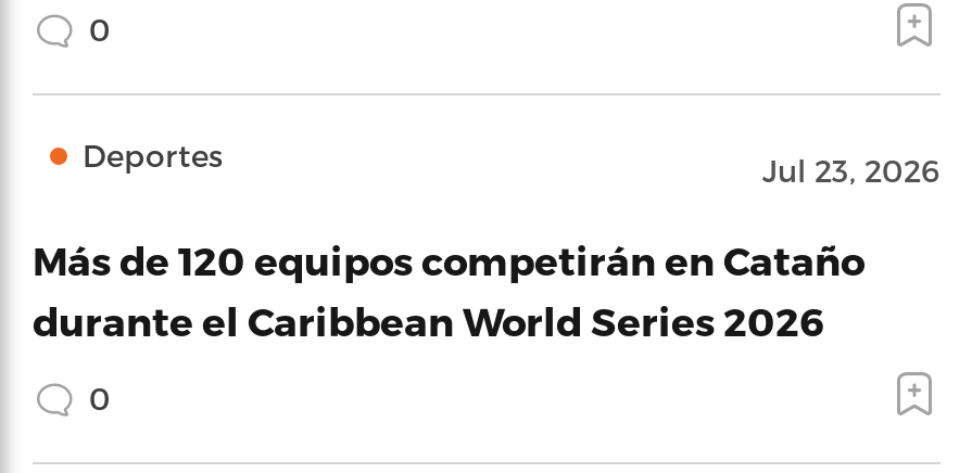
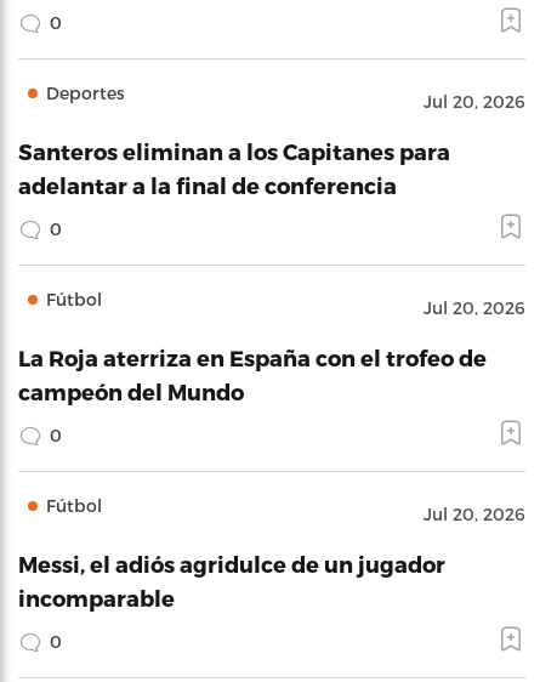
[33,152,941,343] Jul 23, 2026 | Más de 120 equipos competirán en Cataño | durante el Caribbean World Series 2026 -> [18,91,525,610] Jul 20, 2026 | Santeros eliminan a los Capitanes para | adelantar a la final de conferencia | 0 | Fútbol | Jul 20, 2026 | La Roja aterriza en España con el trofeo de | campeón del Mundo | 0 | Fútbol | Jul 20, 2026 | Messi, el adiós agridulce de un jugador | incomparable

